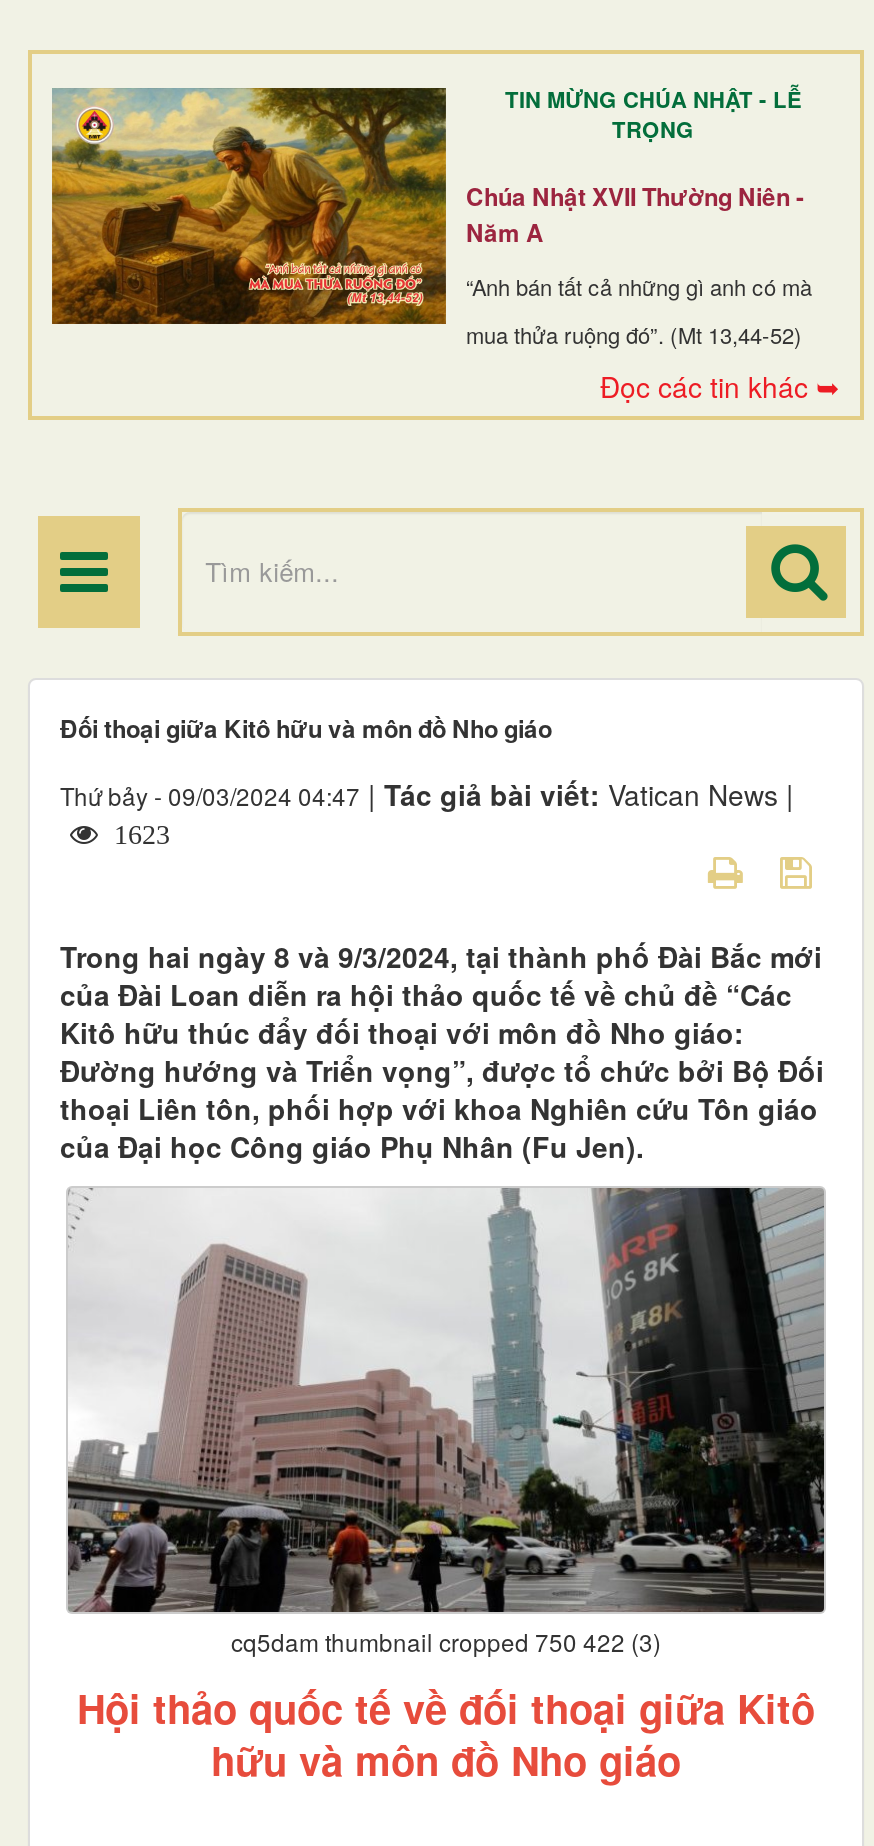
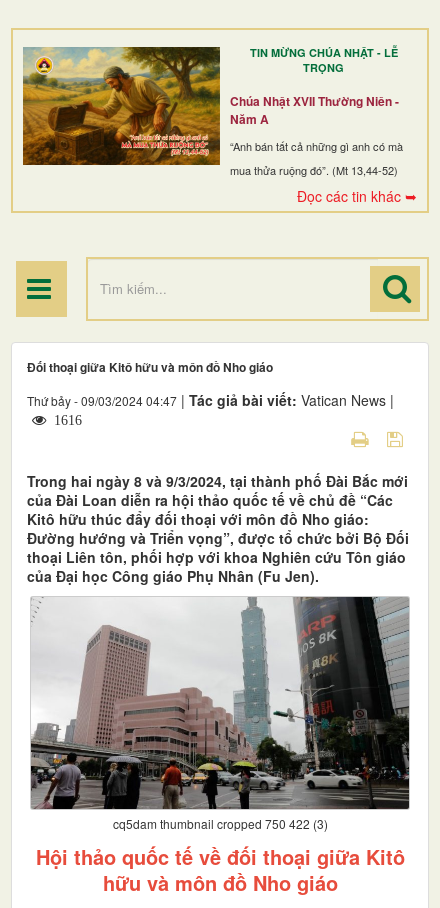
[98,819,170,847] 1623 -> [46,412,82,426] 1616

